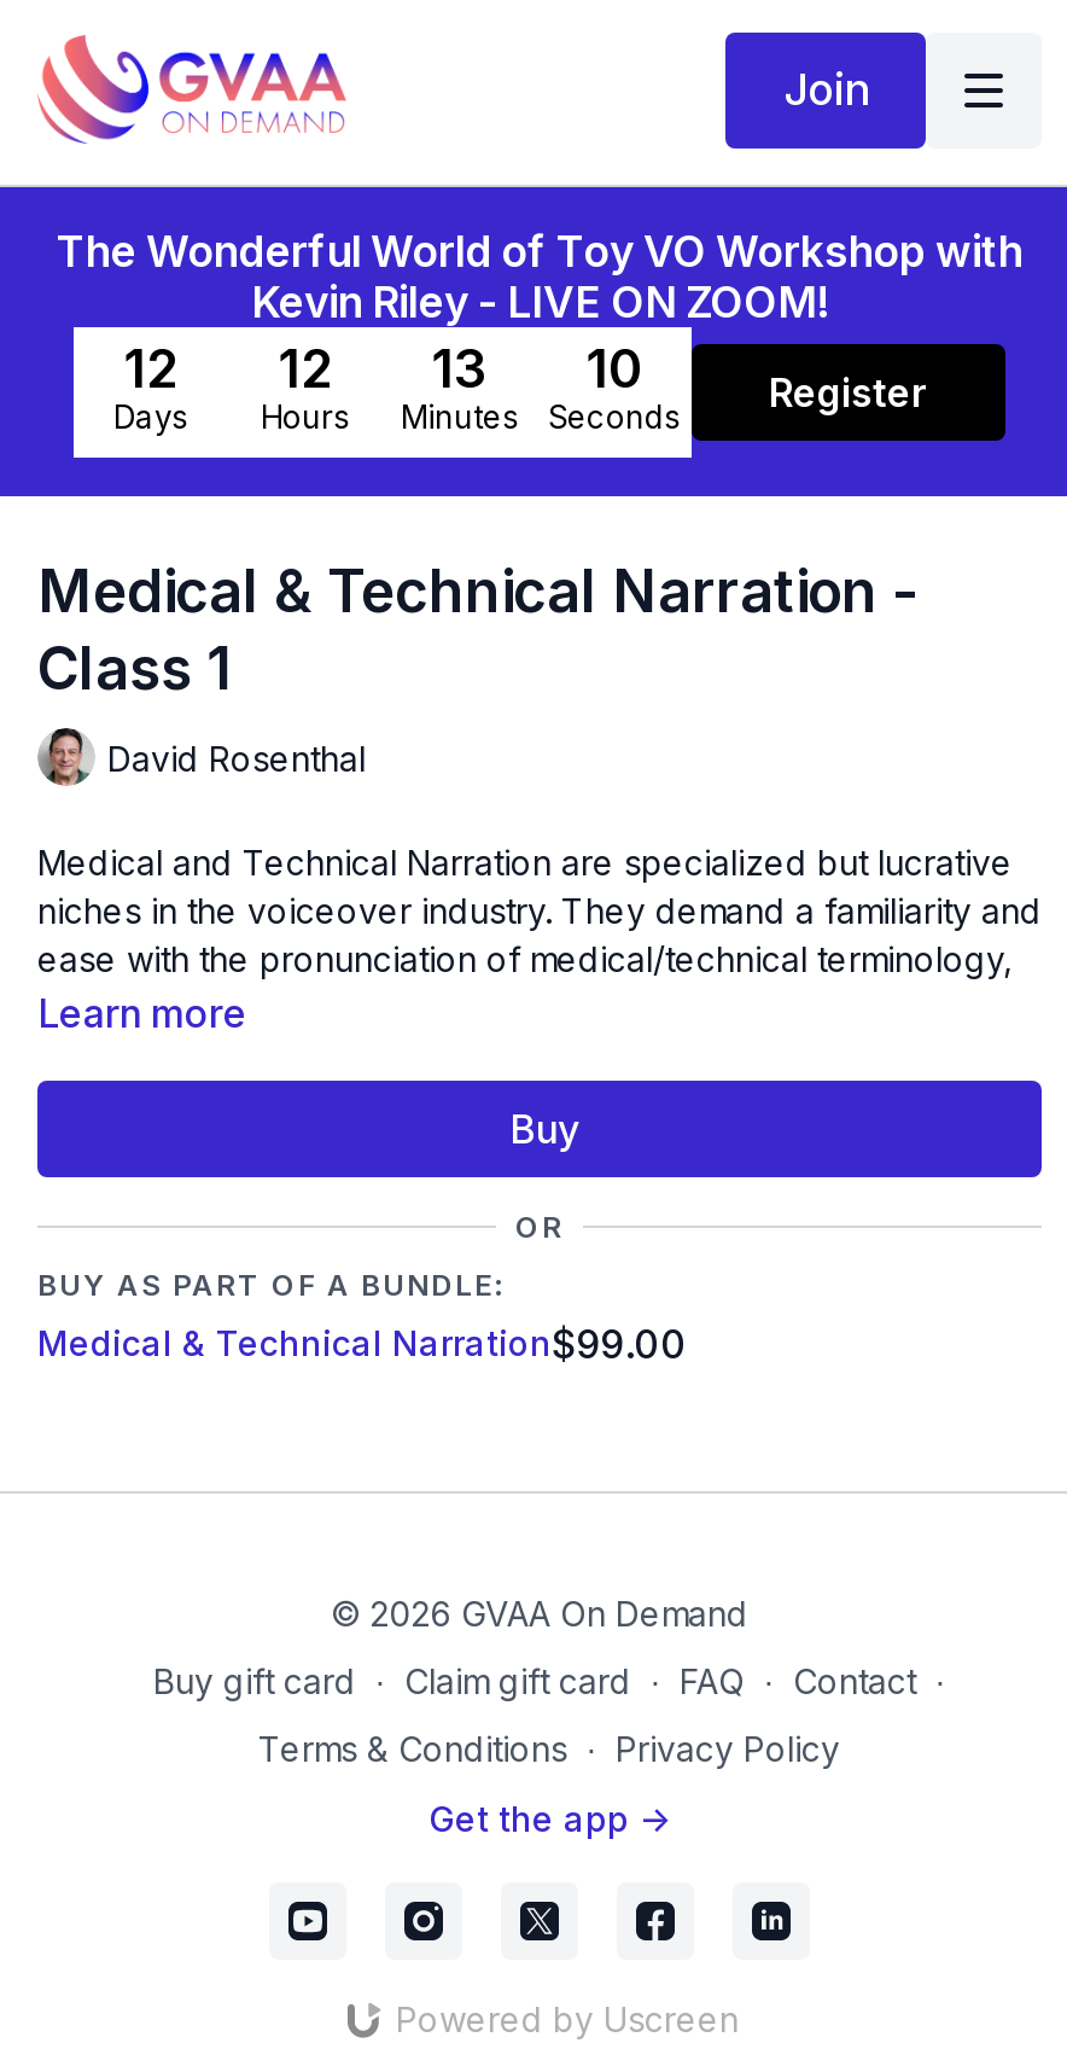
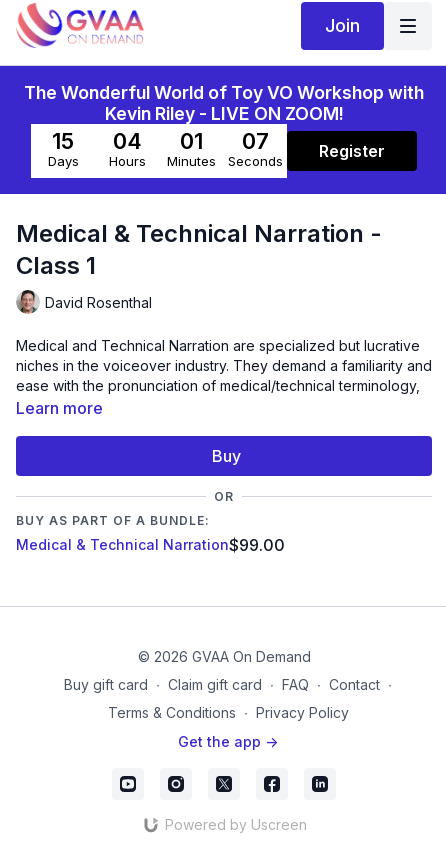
[124,337,177,400] 12 -> [52,128,74,154] 15
[279,337,332,400] 12 -> [112,128,141,154] 04
[432,337,488,400] 13 -> [179,128,202,154] 01
[587,337,642,400] 10 -> [241,128,268,154] 07

